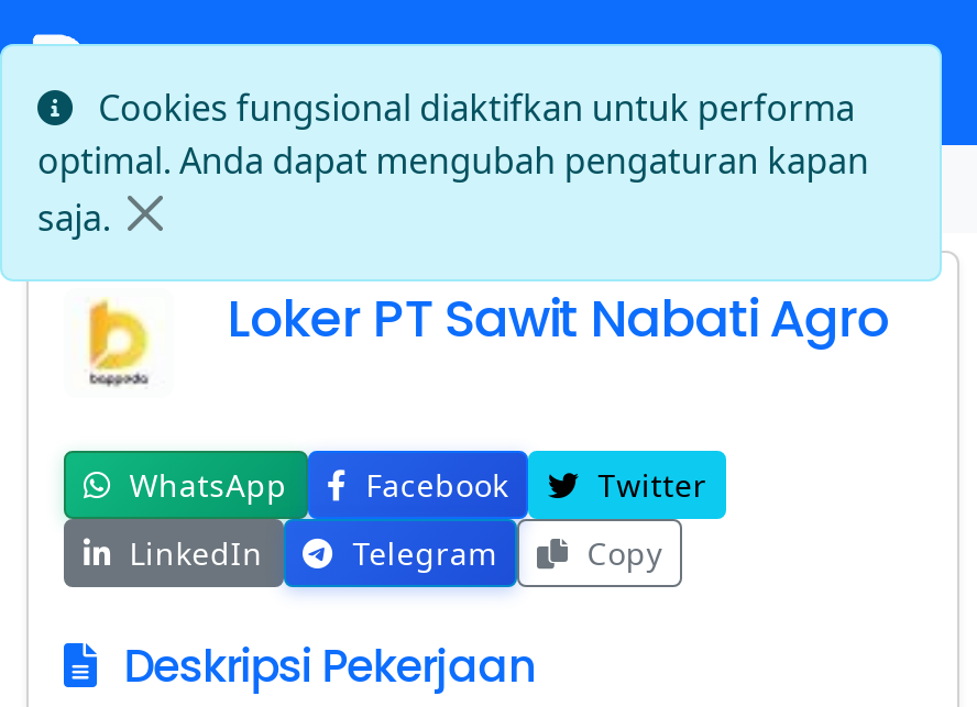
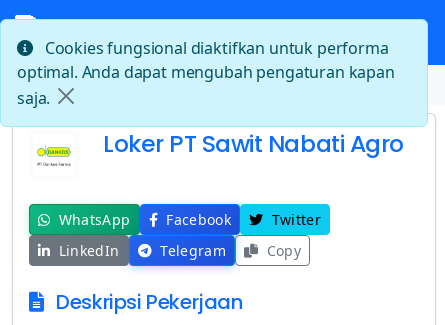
[84,297,154,387] [image] -> [37,135,71,174] [image]

